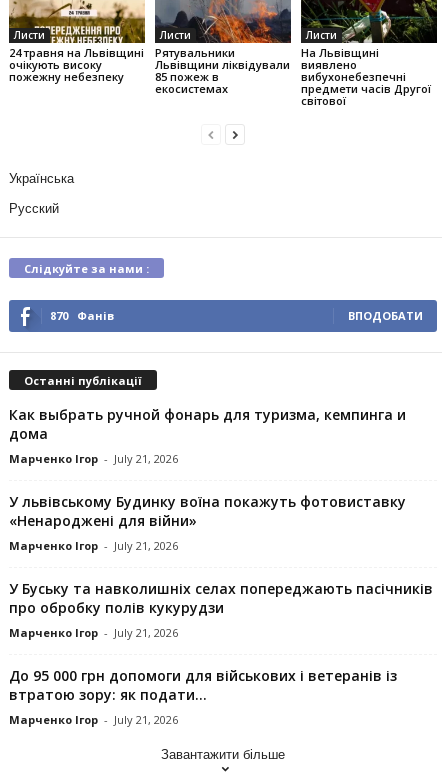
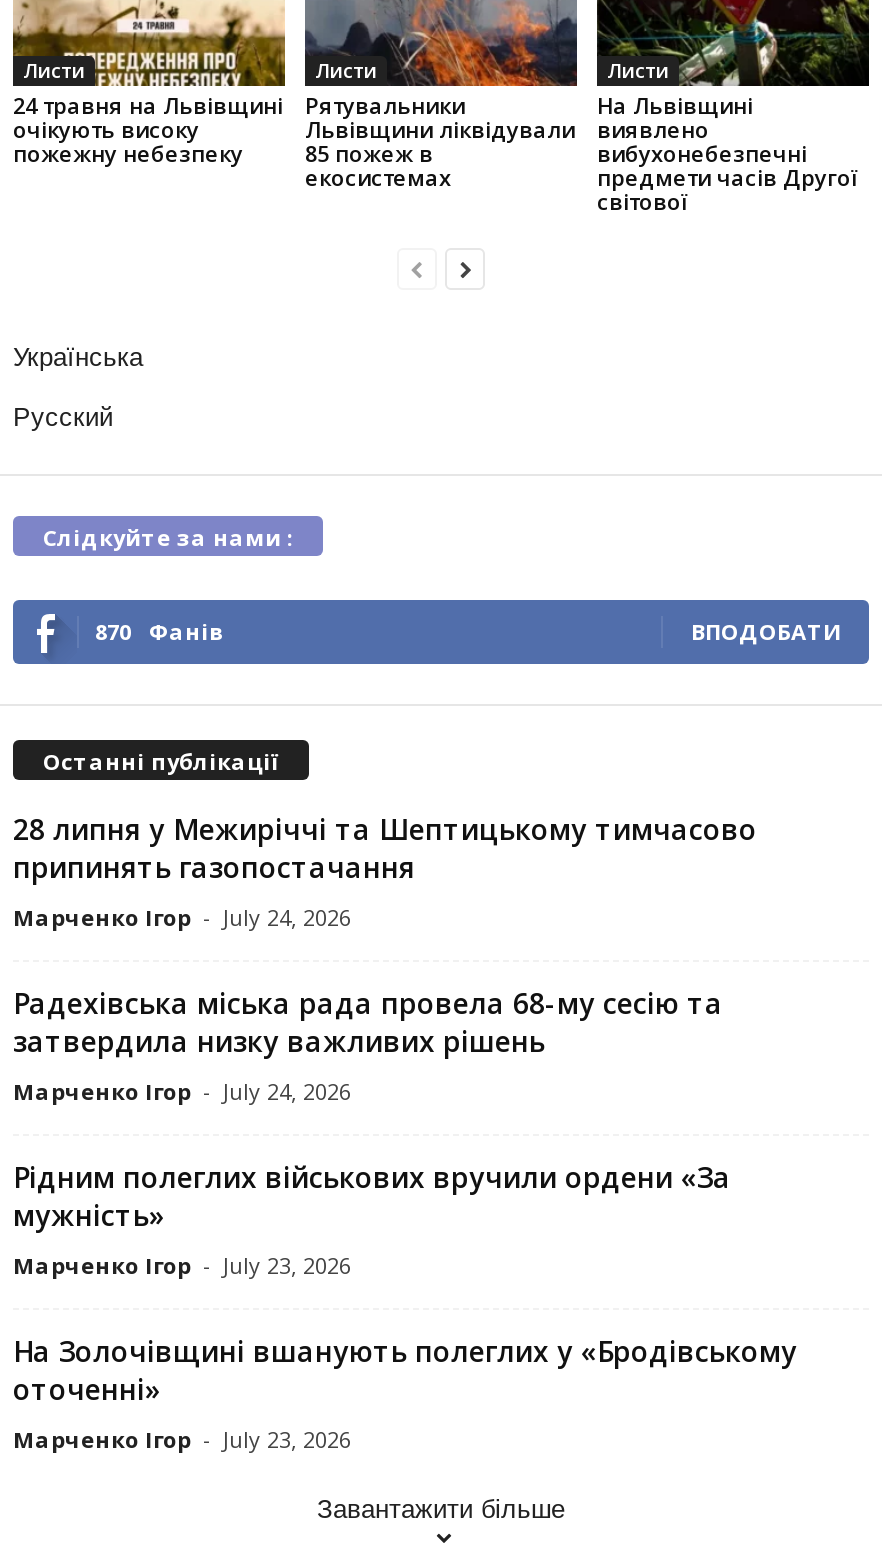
[9,405,406,466] Как выбрать ручной фонарь для туризма, кемпинга и | дома | Марченко Ігор - July 21, 2026 -> [13,810,757,932] 28 липня у Межиріччі та Шептицькому тимчасово | припинять газопостачання | Марченко Ігор - July 24, 2026
[9,492,406,553] У львівському Будинку воїна покажуть фотовиставку | «Ненароджені для війни» | Марченко Ігор - July 21, 2026 -> [13,984,723,1106] Радехівська міська рада провела 68-му сесію та | затвердила низку важливих рішень | Марченко Ігор - July 24, 2026
[9,579,433,640] У Буську та навколишніх селах попереджають пасічників | про обробку полів кукурудзи | Марченко Ігор - July 21, 2026 -> [13,1158,731,1280] Рідним полеглих військових вручили ордени «За | мужність» | Марченко Ігор - July 23, 2026
[9,666,397,727] До 95 000 грн допомоги для військових і ветеранів із | втратою зору: як подати... | Марченко Ігор - July 21, 2026 -> [13,1332,797,1454] На Золочівщині вшанують полеглих у «Бродівському | оточенні» | Марченко Ігор - July 23, 2026

